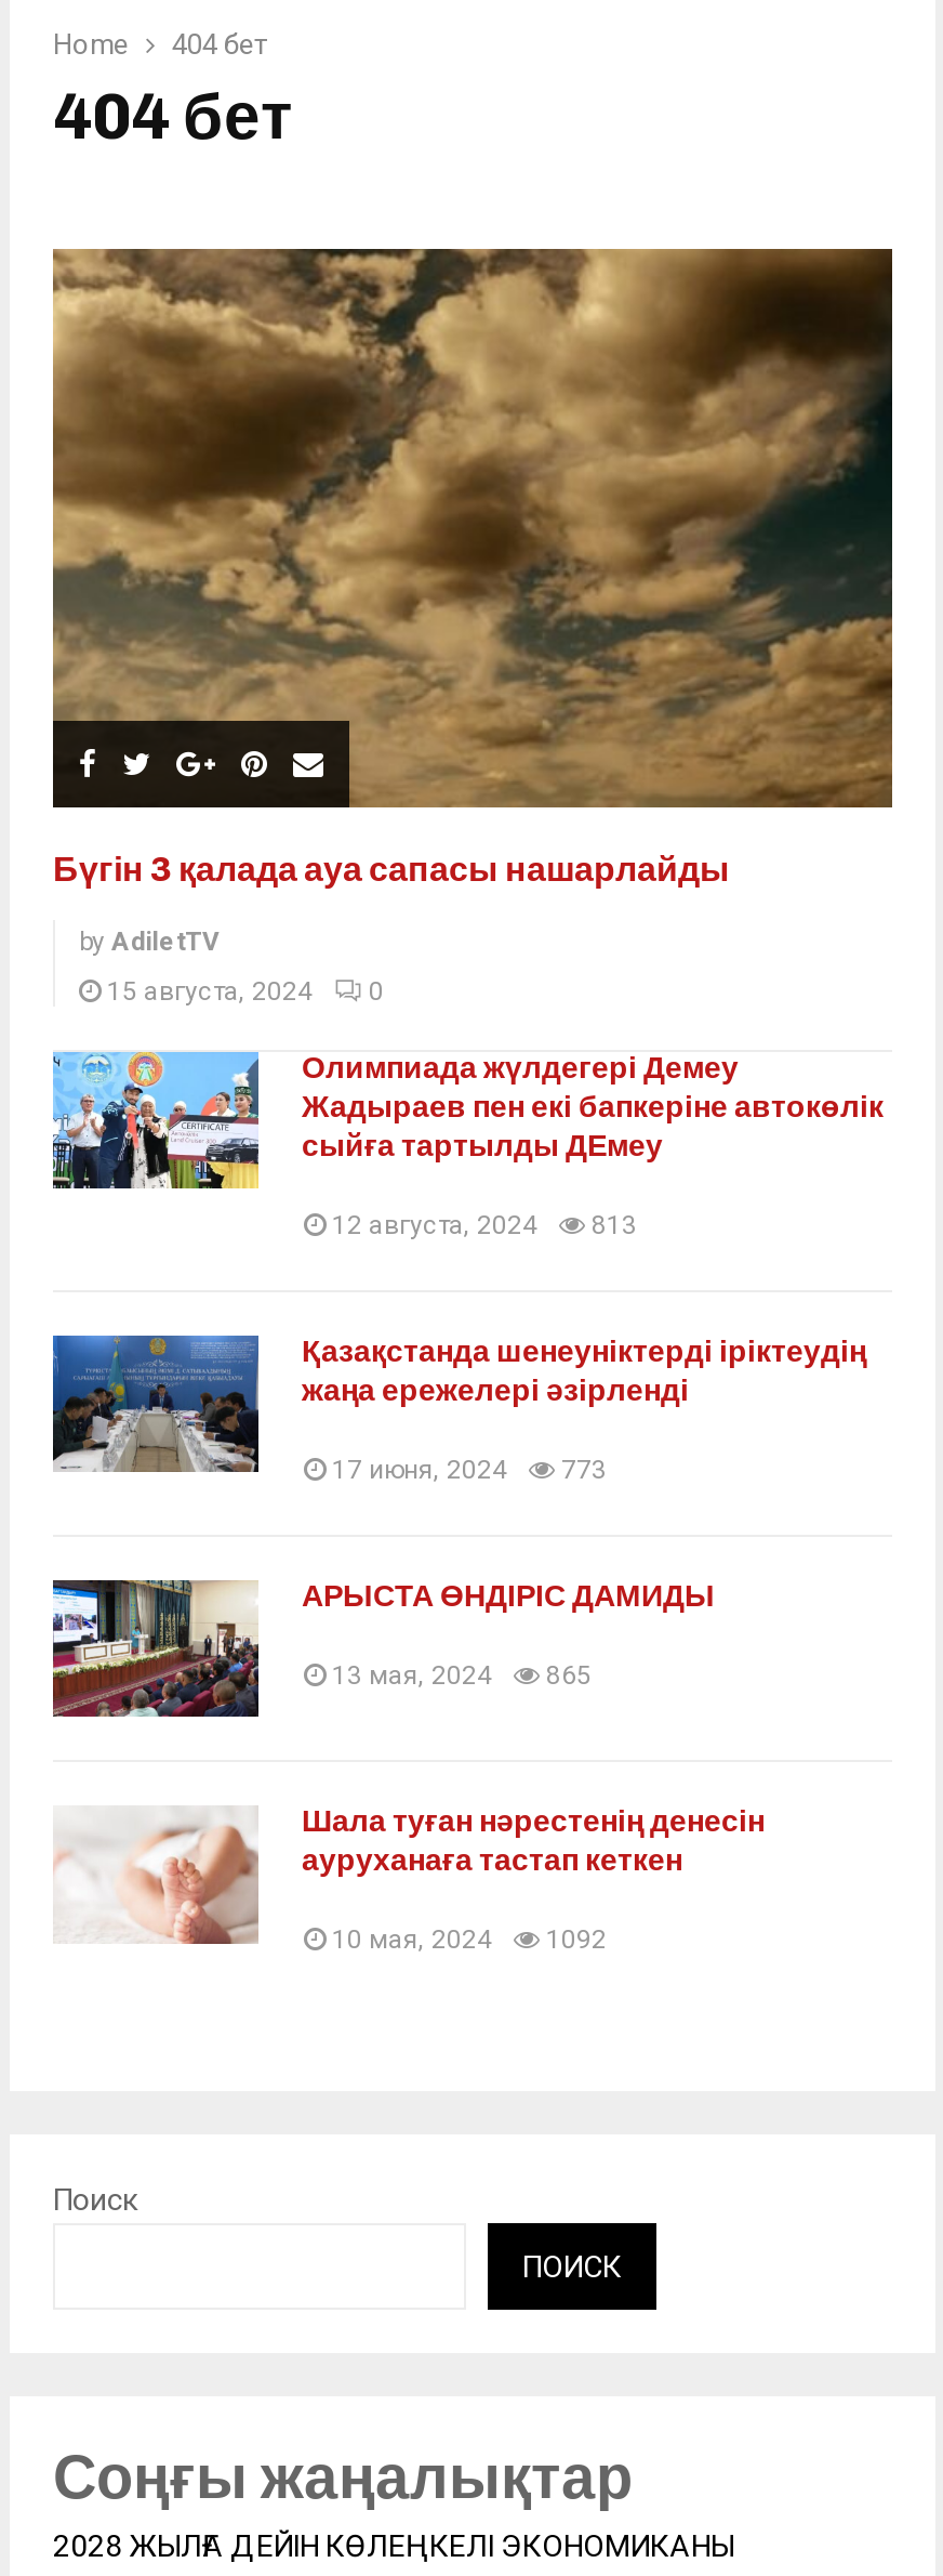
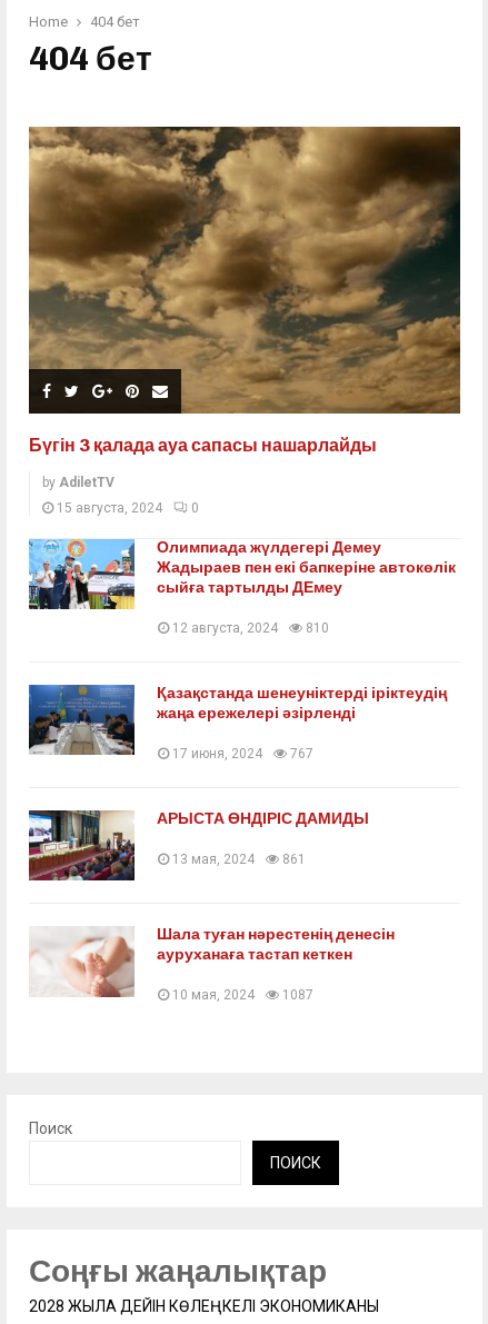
[332,1211,637,1241] 12 августа, 2024 813 -> [172,621,329,636] 12 августа, 2024 810
[332,1455,607,1485] 17 июня, 2024 773 -> [172,746,313,762] 17 июня, 2024 767
[332,1661,592,1691] 13 мая, 2024 865 -> [172,852,306,867] 13 мая, 2024 861
[332,1926,607,1956] 10 мая, 2024 1092 -> [172,988,313,1003] 10 мая, 2024 1087

